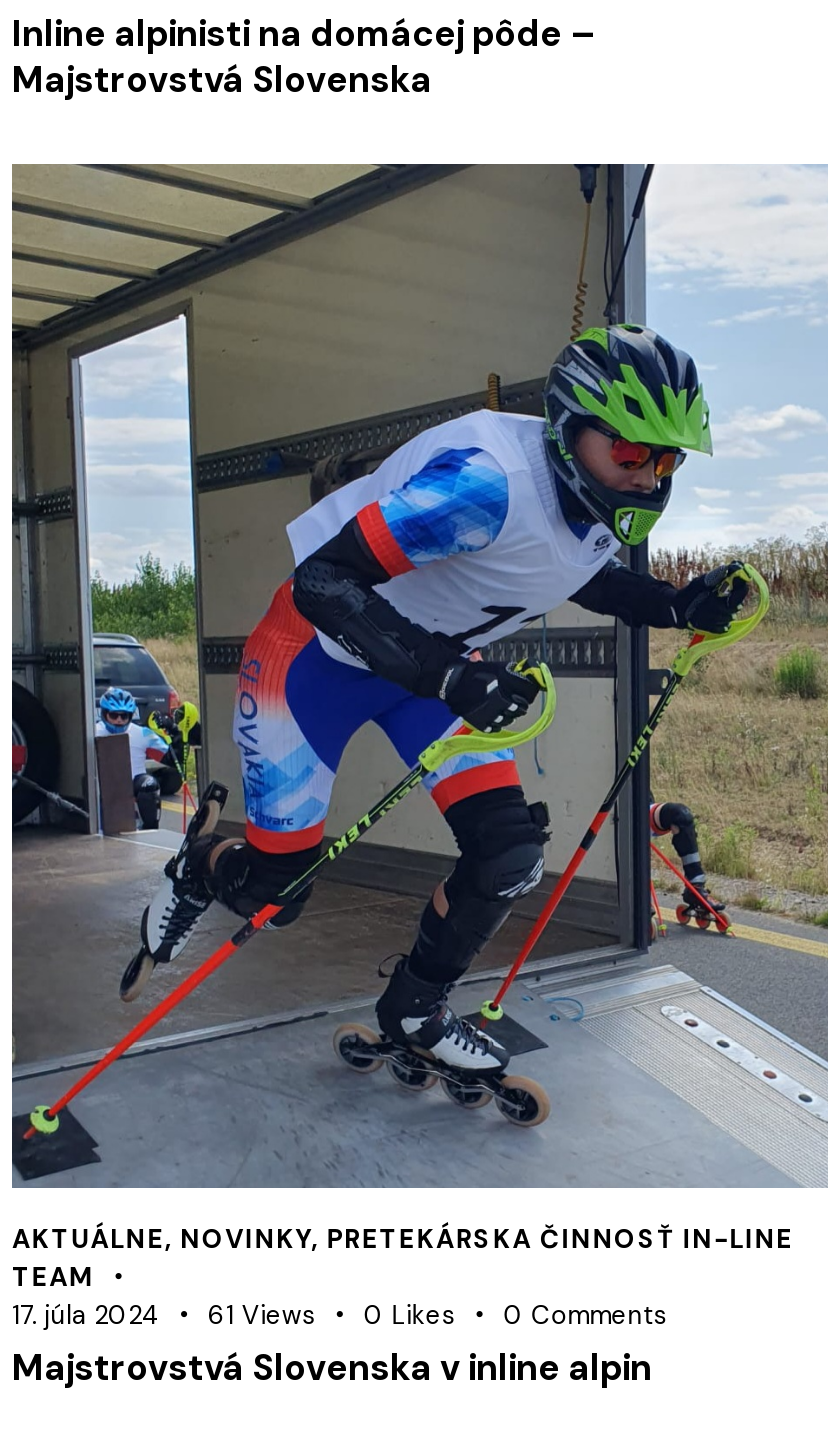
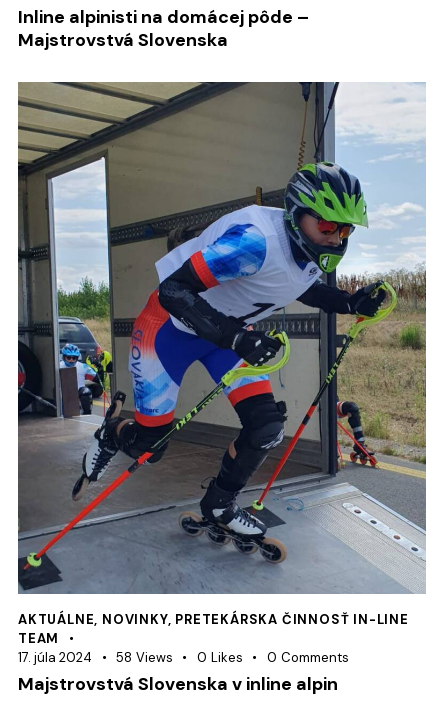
[208,1299,316,1333] 61 Views -> [116,649,173,666] 58 Views

